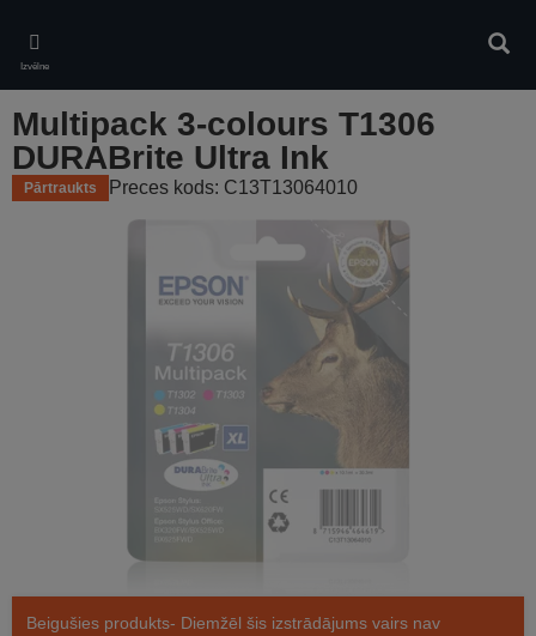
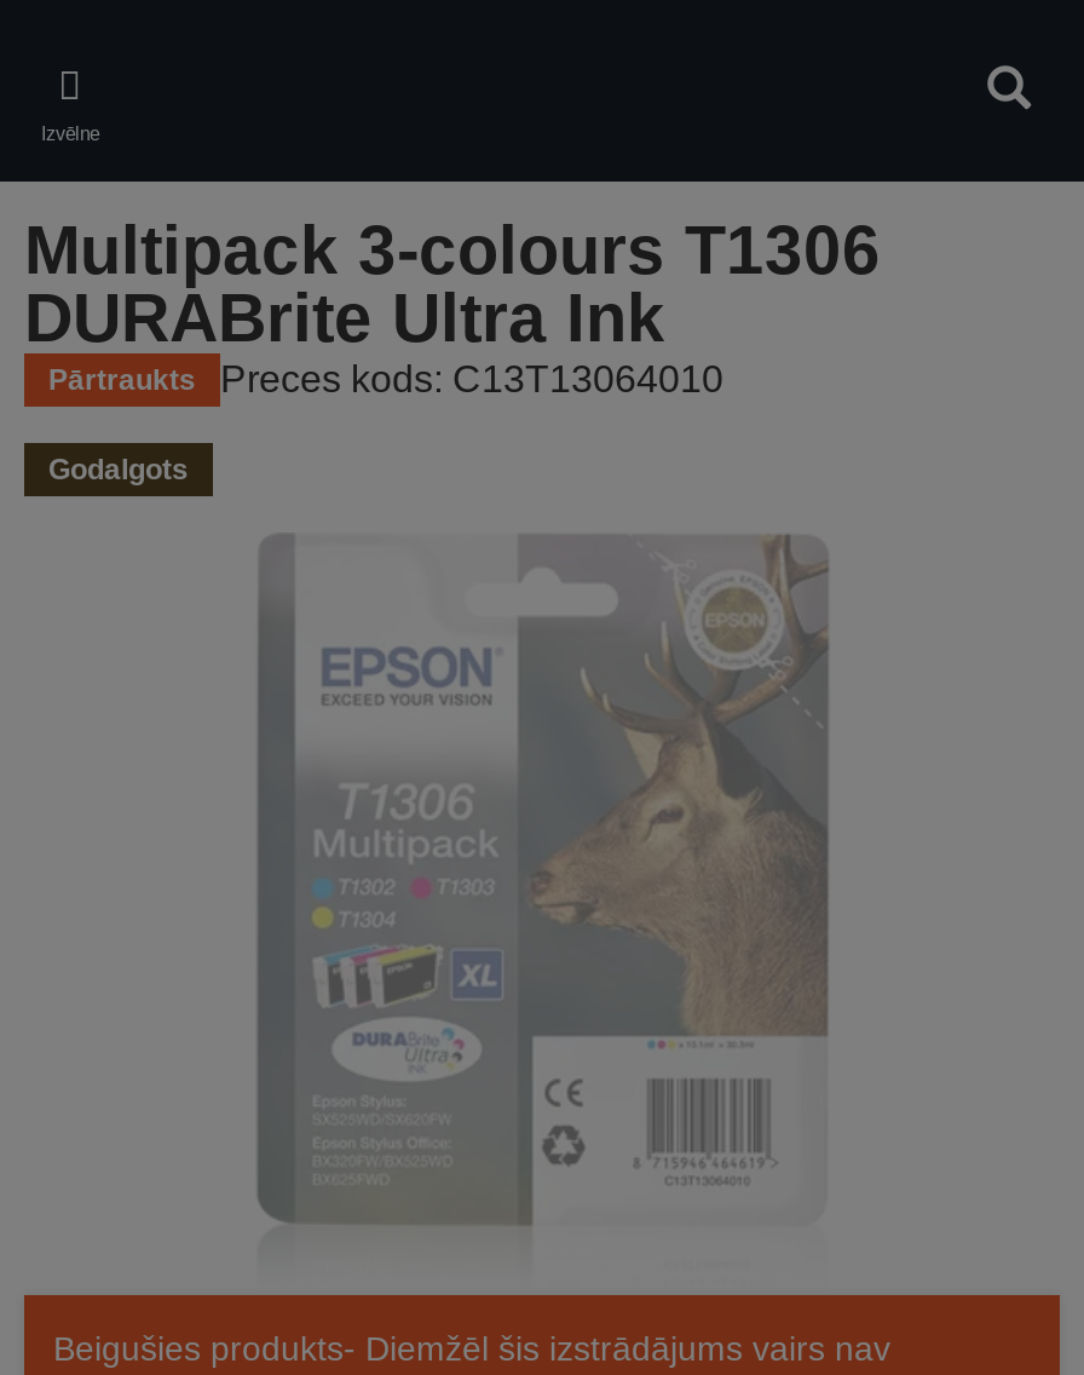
none -> [48,453,189,487] Godalgots

